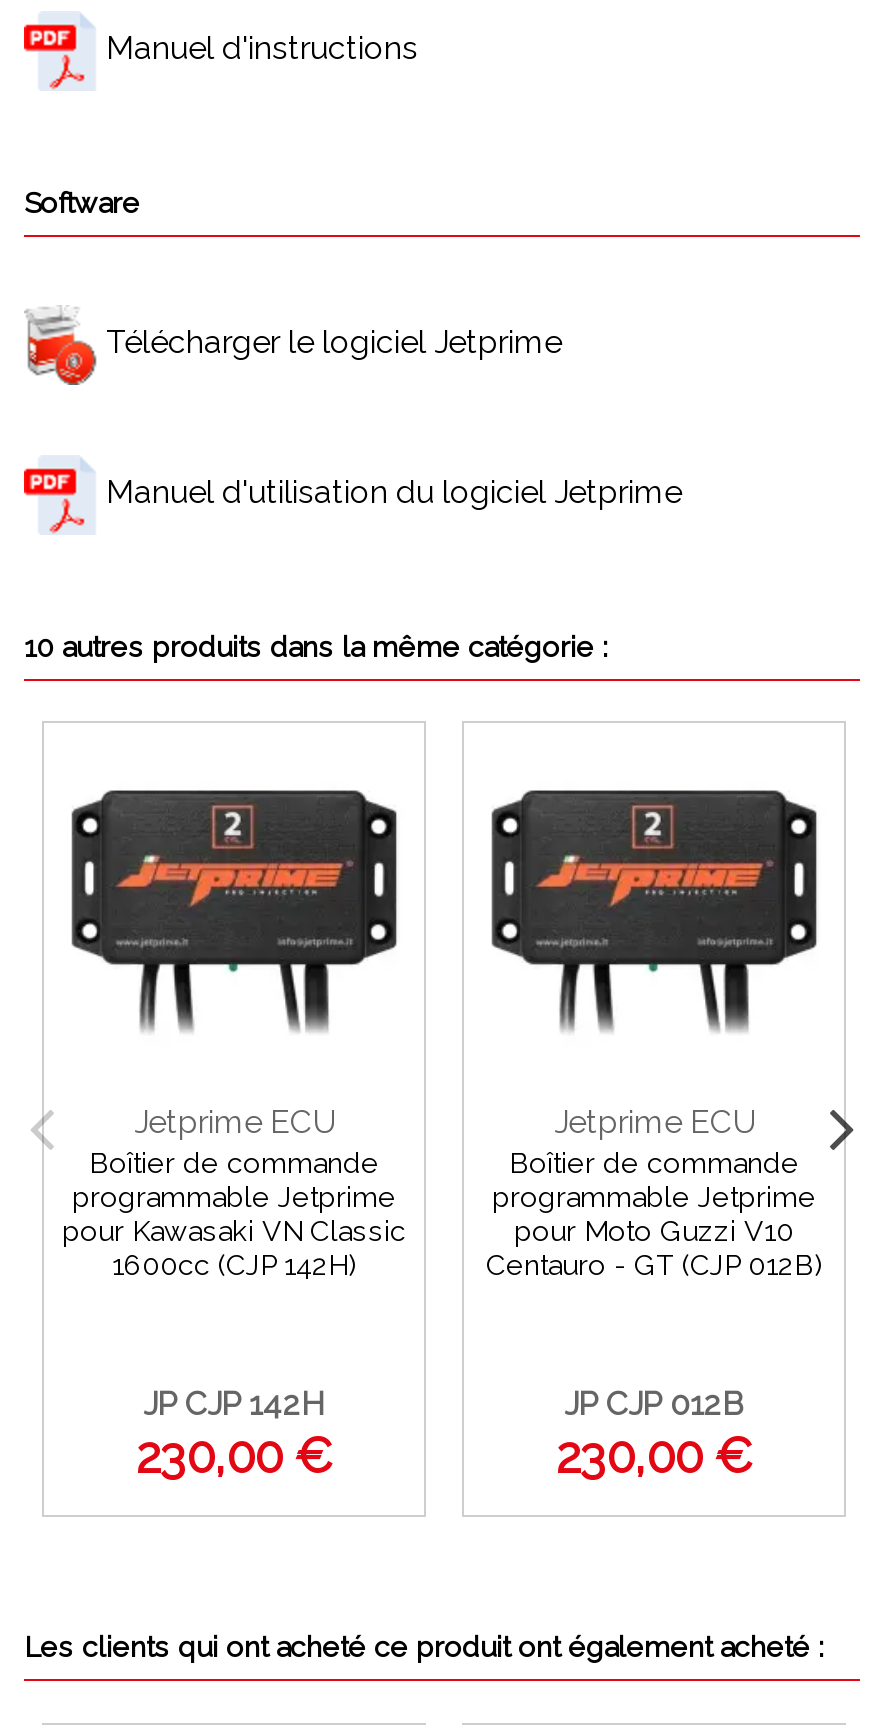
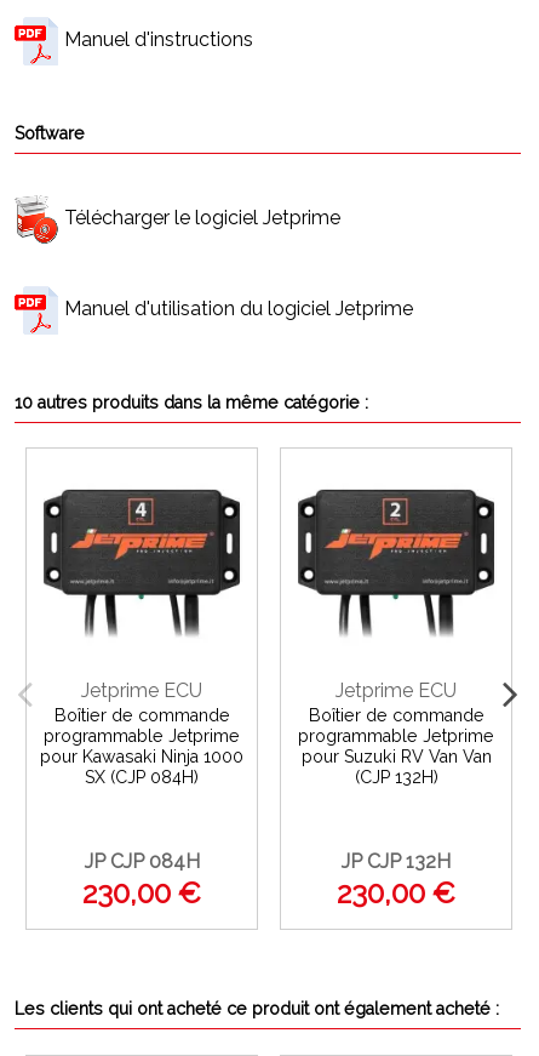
[62,1216,406,1248] pour Kawasaki VN Classic -> [40,747,243,767] pour Kawasaki Ninja 1000
[486,1216,822,1282] pour Moto Guzzi V10 | Centauro - GT (CJP 012B) -> [301,747,491,787] pour Suzuki RV Van Van | (CJP 132H)
[112,1250,356,1282] 1600cc (CJP 142H) -> [85,768,199,787] SX (CJP 084H)
[143,1385,325,1423] JP CJP 142H -> [84,850,199,873] JP CJP 084H
[564,1385,744,1423] JP CJP 012B -> [342,850,451,873] JP CJP 132H

